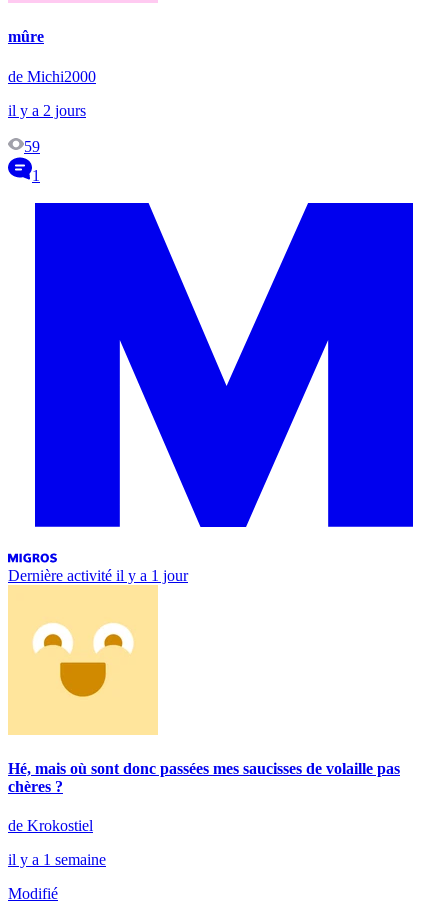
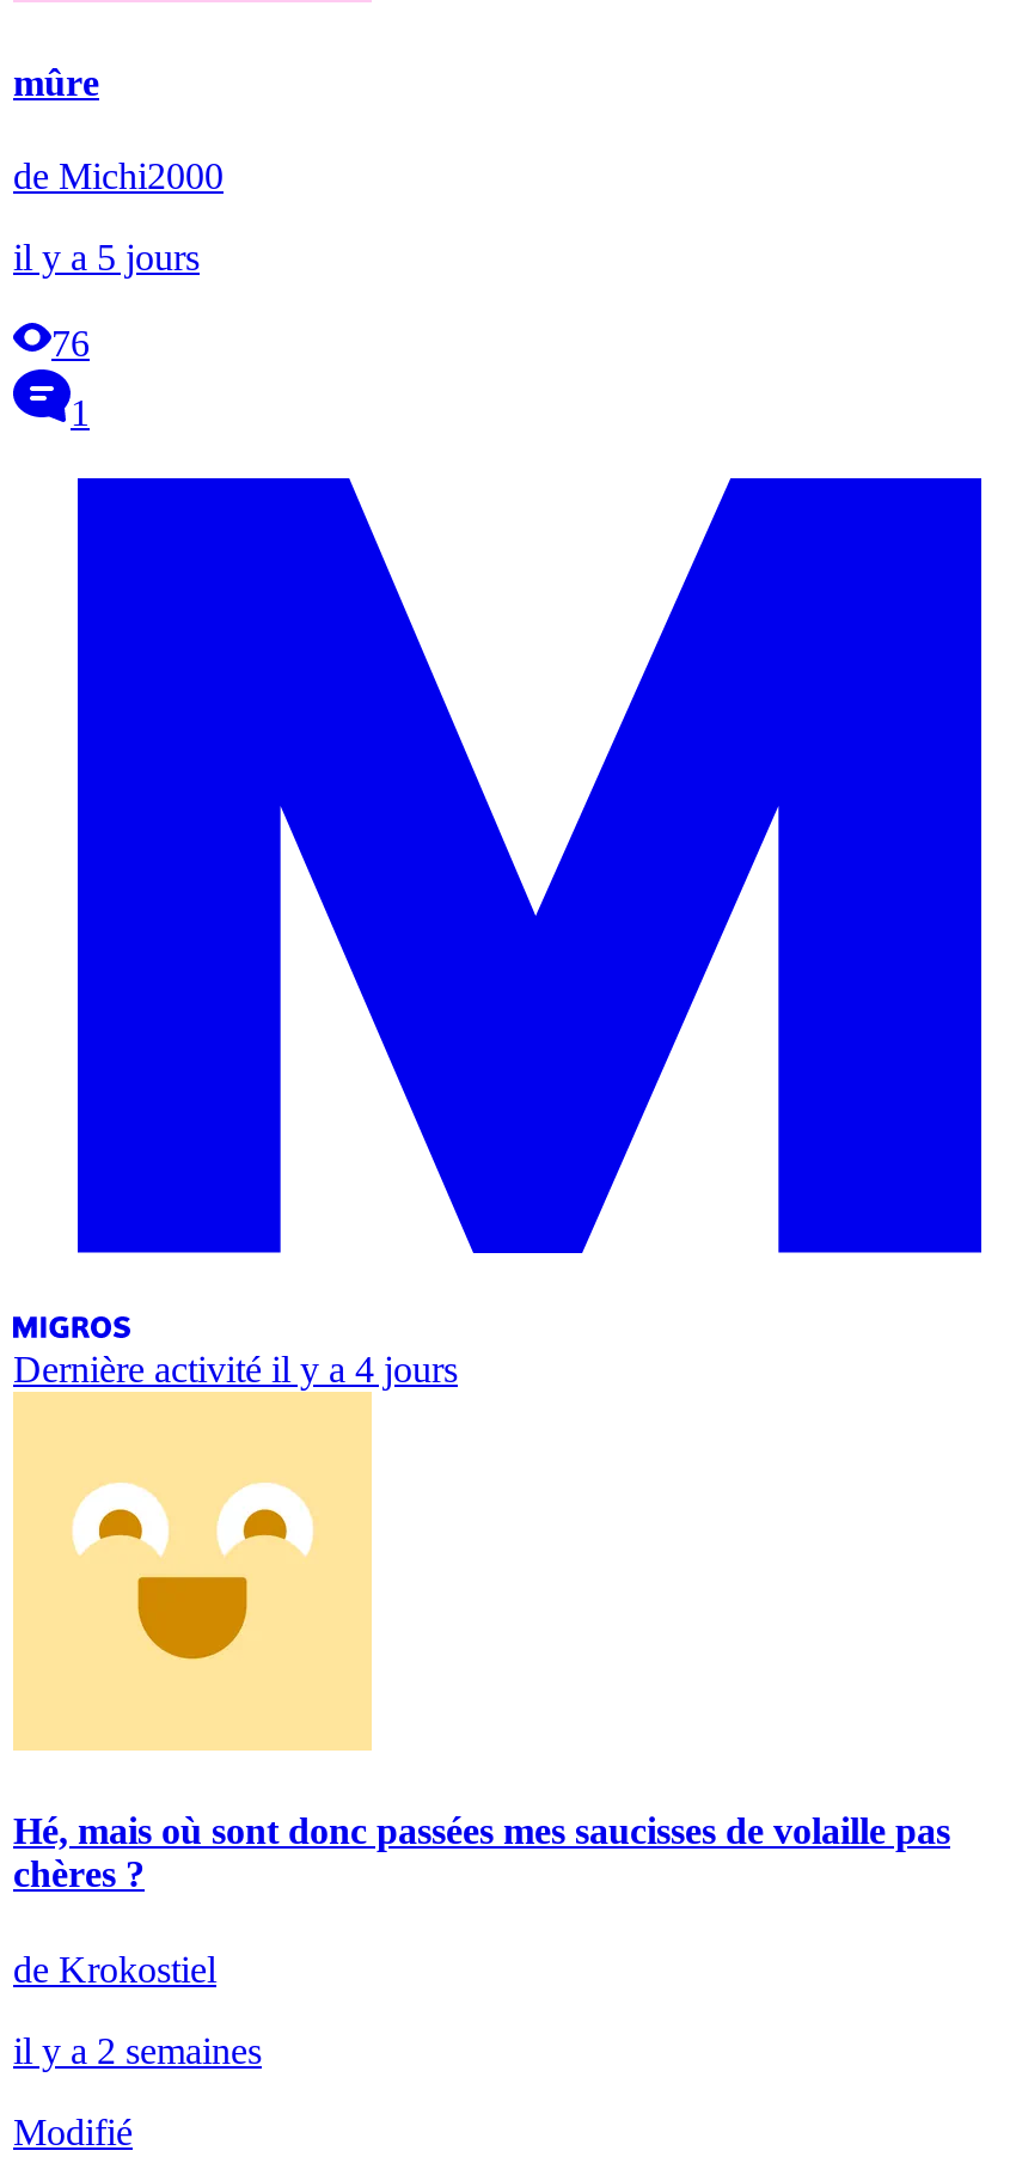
[8,102,86,119] il y a 2 jours -> [13,237,200,278] il y a 5 jours
[24,138,40,155] 59 -> [51,323,90,364] 76
[8,567,188,584] Dernière activité il y a 1 jour -> [13,1349,458,1390] Dernière activité il y a 4 jours
[8,851,106,868] il y a 1 semaine -> [13,2030,262,2070] il y a 2 semaines

